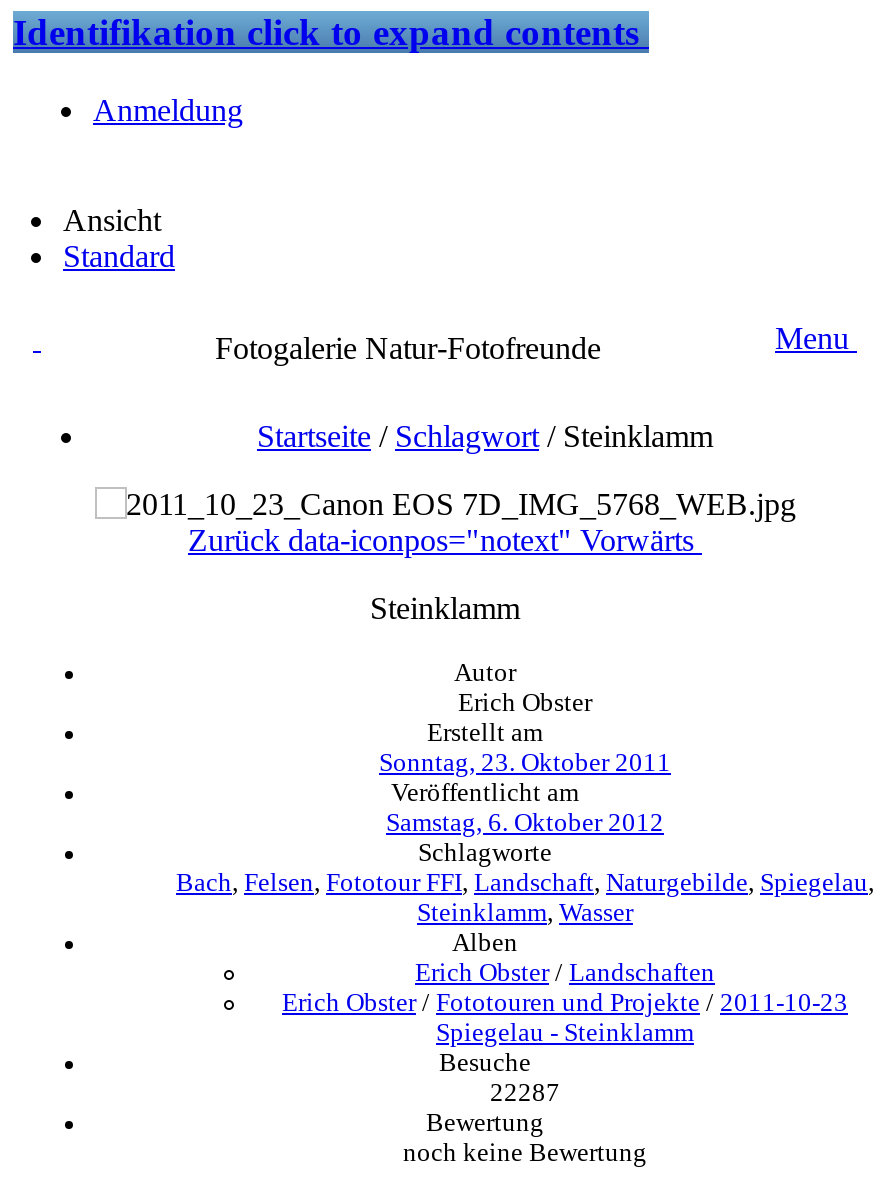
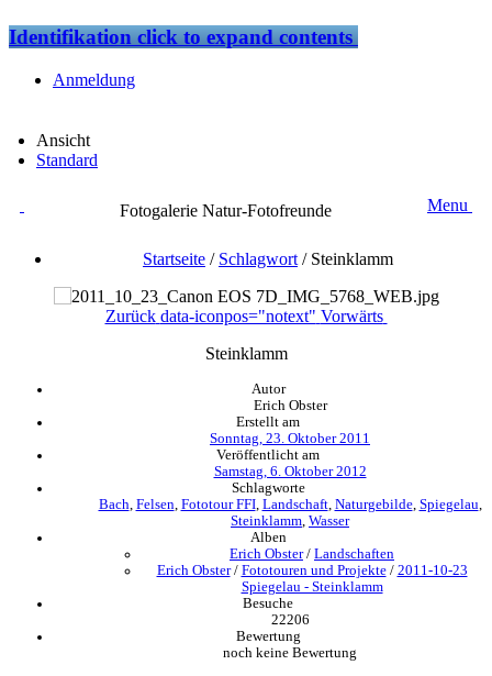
[490,1079,560,1107] 22287 -> [271,612,309,627] 22206

